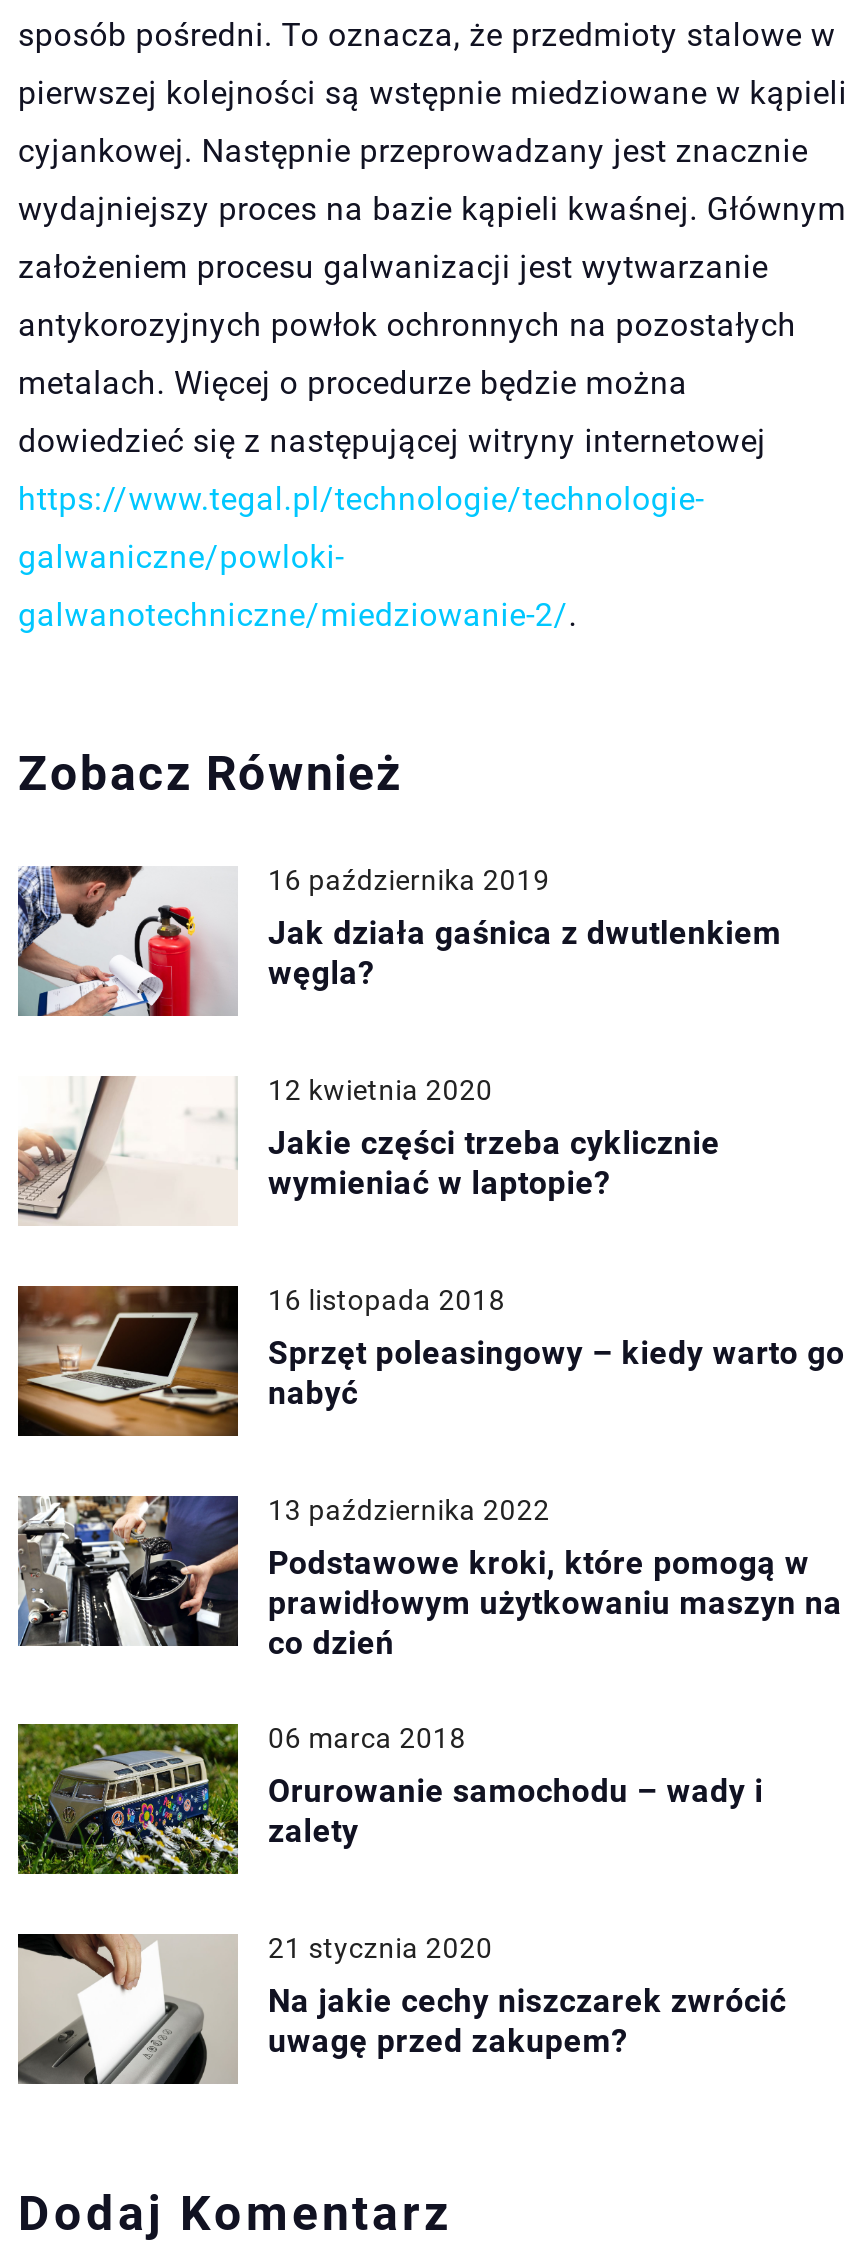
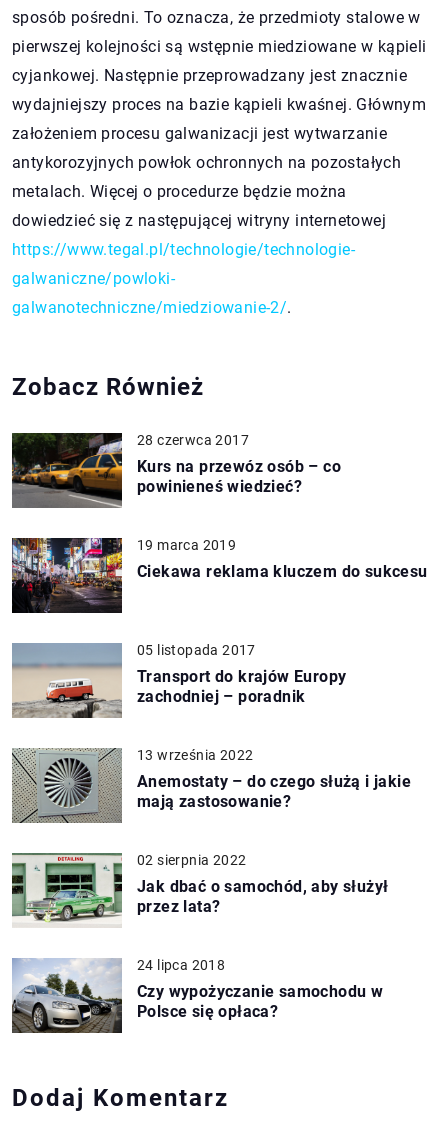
[16,863,550,1018] [image] | 16 października 2019 -> [12,432,249,509] [image] | 28 czerwca 2017
[268,913,782,991] Jak działa gaśnica z dwutlenkiem | węgla? -> [137,457,341,496] Kurs na przewóz osób – co | powinieneś wiedzieć?
[18,1073,493,1226] [image] | 12 kwietnia 2020 -> [11,537,236,614] [image] | 19 marca 2019
[268,1123,720,1201] Jakie części trzeba cyklicznie | wymieniać w laptopie? -> [137,562,428,581] Ciekawa reklama kluczem do sukcesu
[16,1283,506,1438] [image] | 16 listopada 2018 -> [12,642,256,719] [image] | 05 listopada 2017
[268,1333,845,1411] Sprzęt poleasingowy – kiedy warto go | nabyć -> [137,667,346,706] Transport do krajów Europy | zachodniej – poradnik
[18,1493,550,1646] [image] | 13 października 2022 -> [12,747,253,824] [image] | 13 września 2022
[268,1543,842,1661] Podstawowe kroki, które pomogą w | prawidłowym użytkowaniu maszyn na | co dzień -> [137,772,411,811] Anemostaty – do czego służą i jakie | mają zastosowanie?
[16,1721,466,1876] [image] | 06 marca 2018 -> [12,852,246,928] [image] | 02 sierpnia 2022
[268,1771,763,1849] Orurowanie samochodu – wady i | zalety -> [137,877,388,916] Jak dbać o samochód, aby służył | przez lata?
[16,1931,493,2086] [image] | 21 stycznia 2020 -> [12,957,225,1034] [image] | 24 lipca 2018
[268,1981,786,2059] Na jakie cechy niszczarek zwrócić | uwagę przed zakupem? -> [137,982,383,1021] Czy wypożyczanie samochodu w | Polsce się opłaca?

